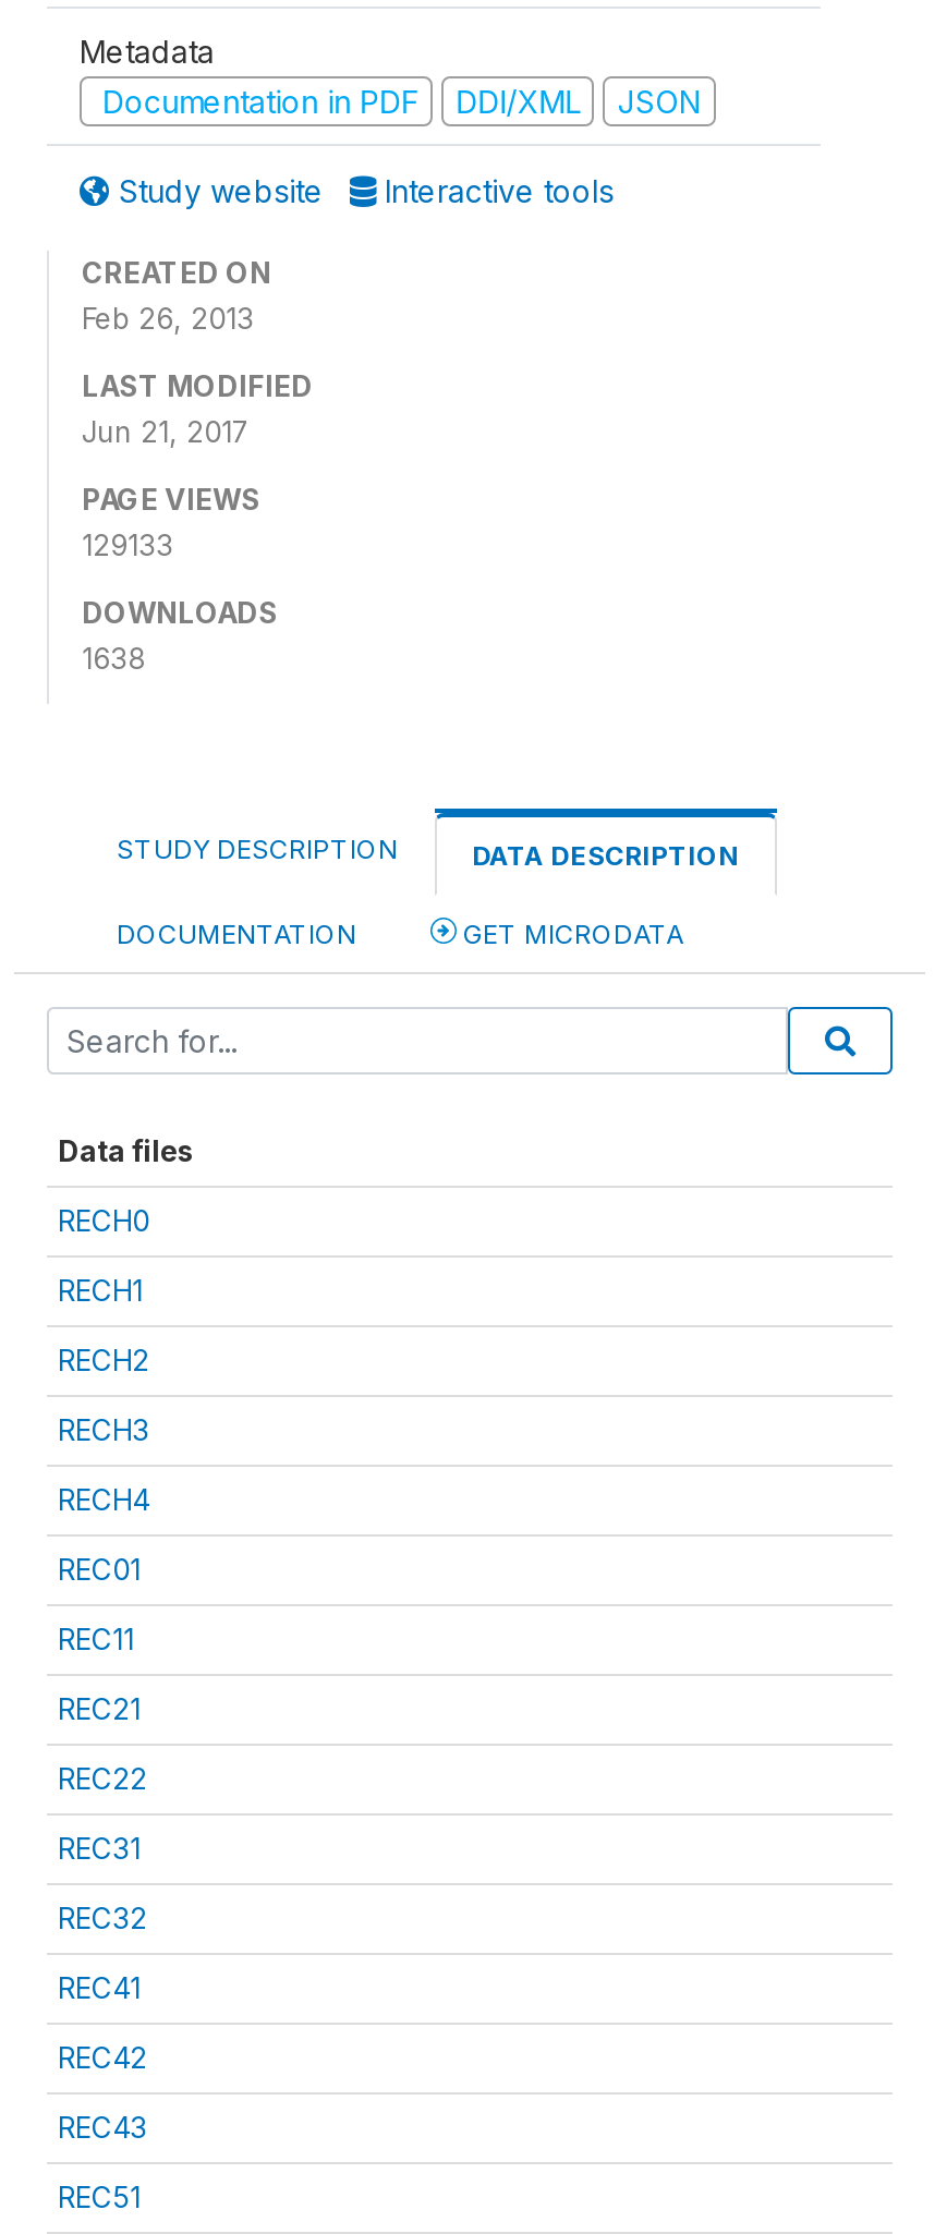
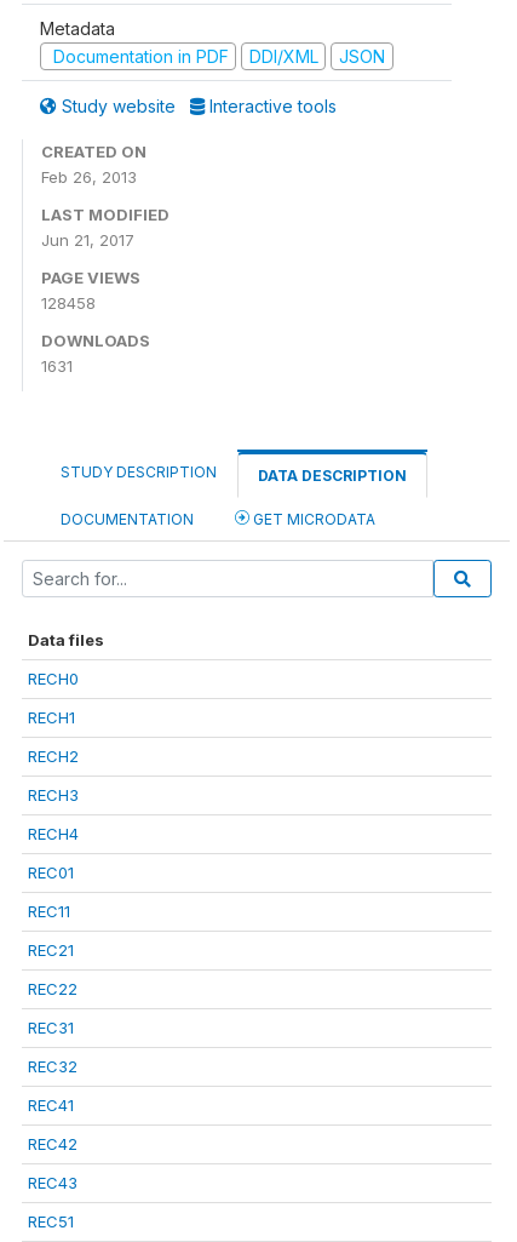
[82,527,173,562] 129133 -> [41,293,96,313] 128458
[82,641,145,676] 1638 -> [41,356,73,376] 1631

